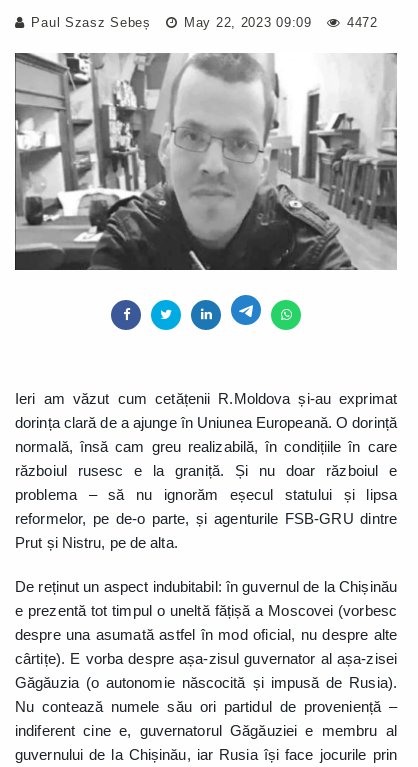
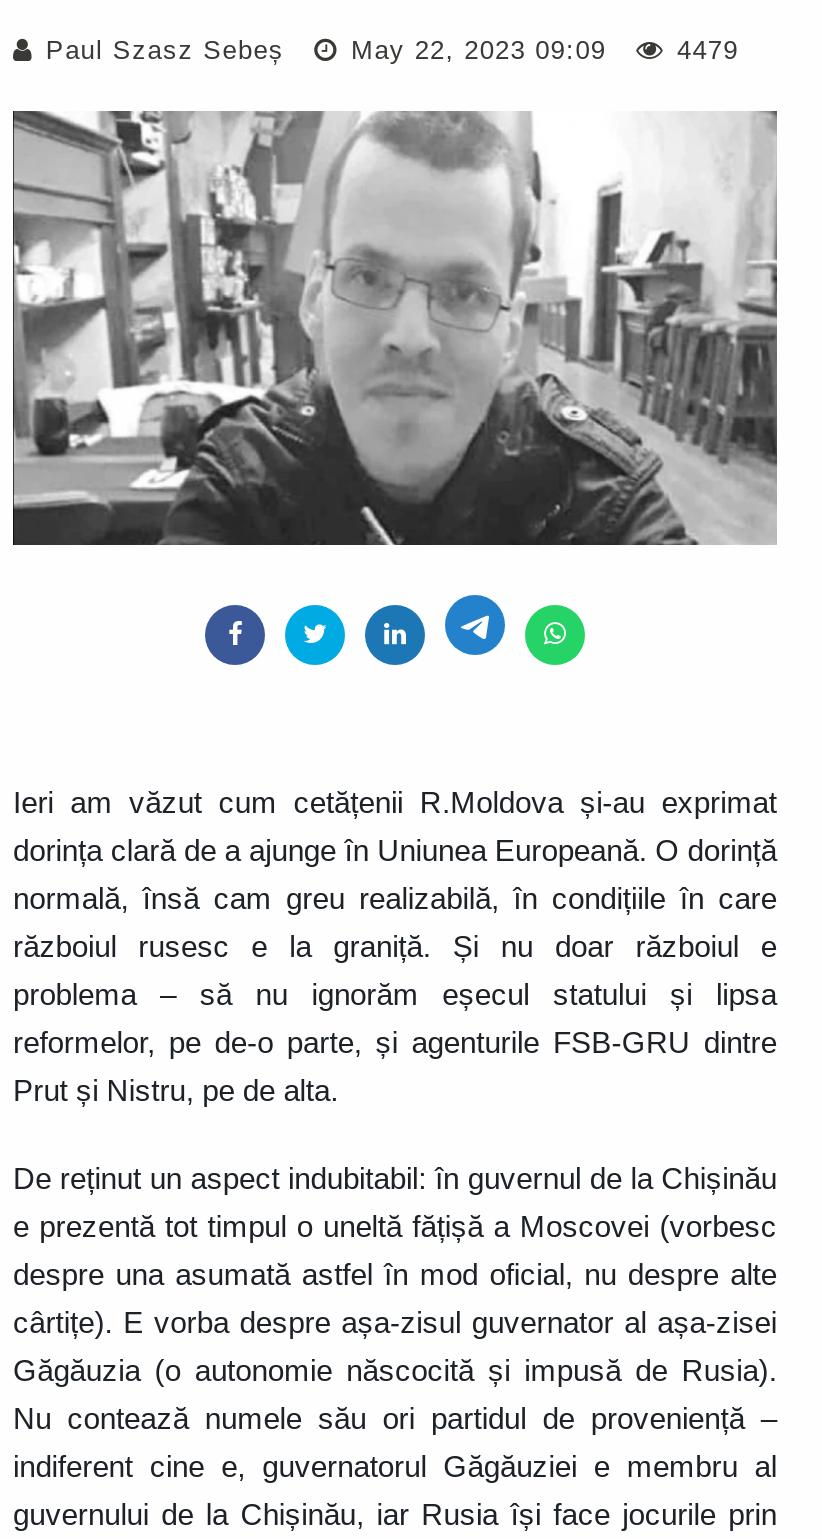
[342,15,378,30] 4472 -> [668,35,739,65] 4479

